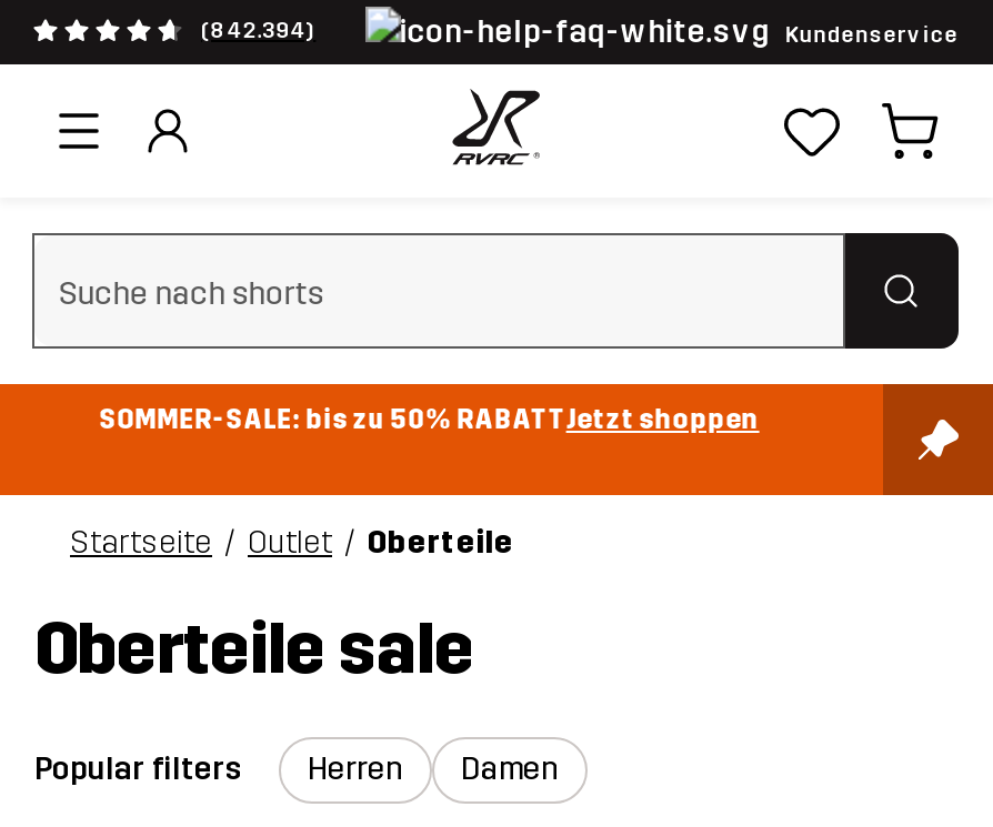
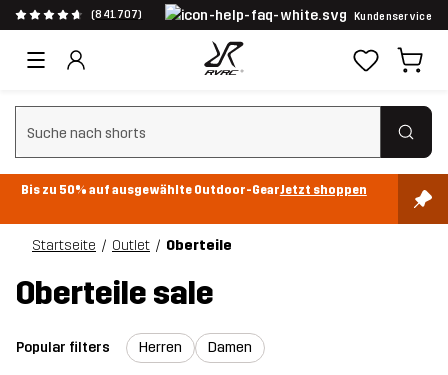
[201,18,316,44] (842.394) -> [91,9,143,21] (841.707)
[100,403,759,434] SOMMER-SALE: bis zu 50% RABATTJetzt shoppen -> [21,183,367,197] Bis zu 50% auf ausgewählte Outdoor-GearJetzt shoppen

